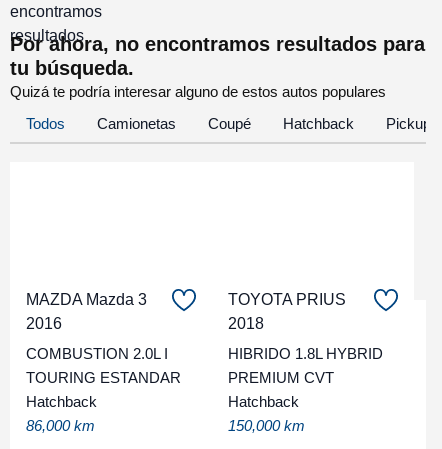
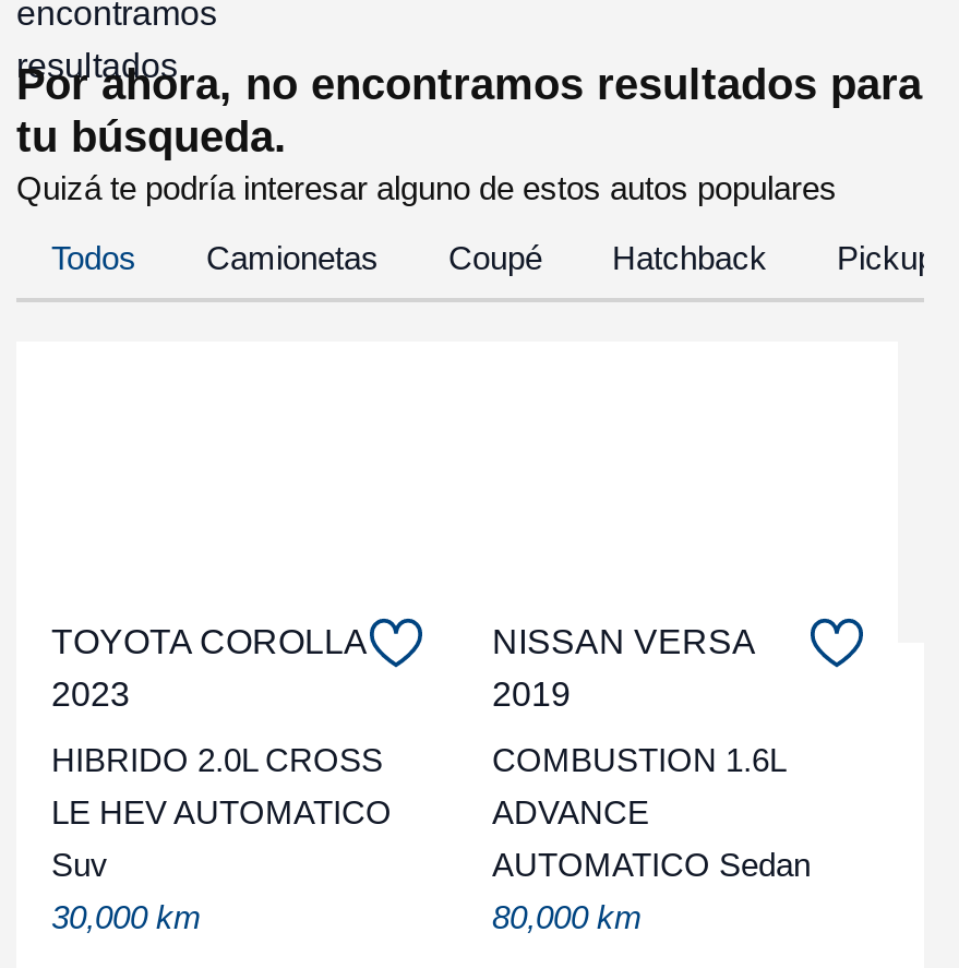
[26,291,147,332] MAZDA Mazda 3 | 2016 -> [51,623,365,713] TOYOTA COROLLA | 2023
[228,291,346,332] TOYOTA PRIUS | 2018 -> [492,623,754,713] NISSAN VERSA | 2019
[26,345,181,434] COMBUSTION 2.0L I | TOURING ESTANDAR | Hatchback | 86,000 km -> [51,741,392,935] HIBRIDO 2.0L CROSS | LE HEV AUTOMATICO | Suv | 30,000 km
[228,345,383,434] HIBRIDO 1.8L HYBRID | PREMIUM CVT | Hatchback | 150,000 km -> [492,741,811,935] COMBUSTION 1.6L | ADVANCE | AUTOMATICO Sedan | 80,000 km

